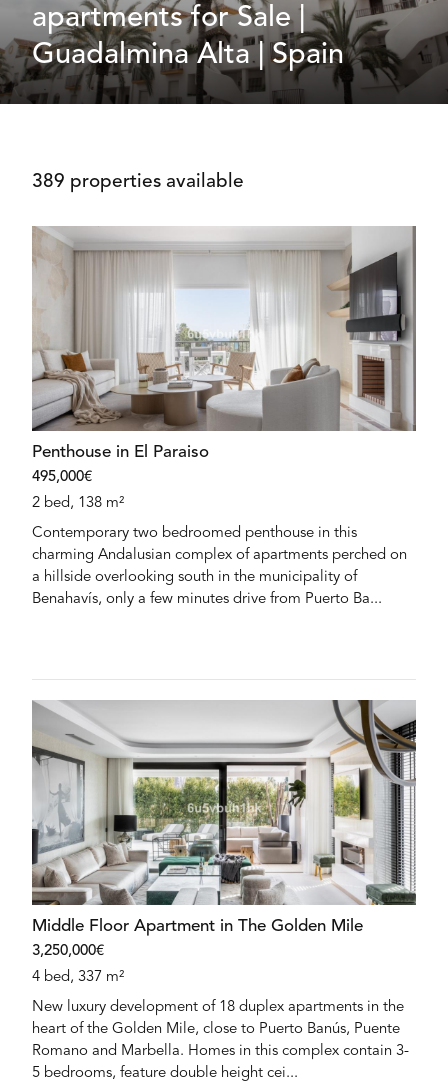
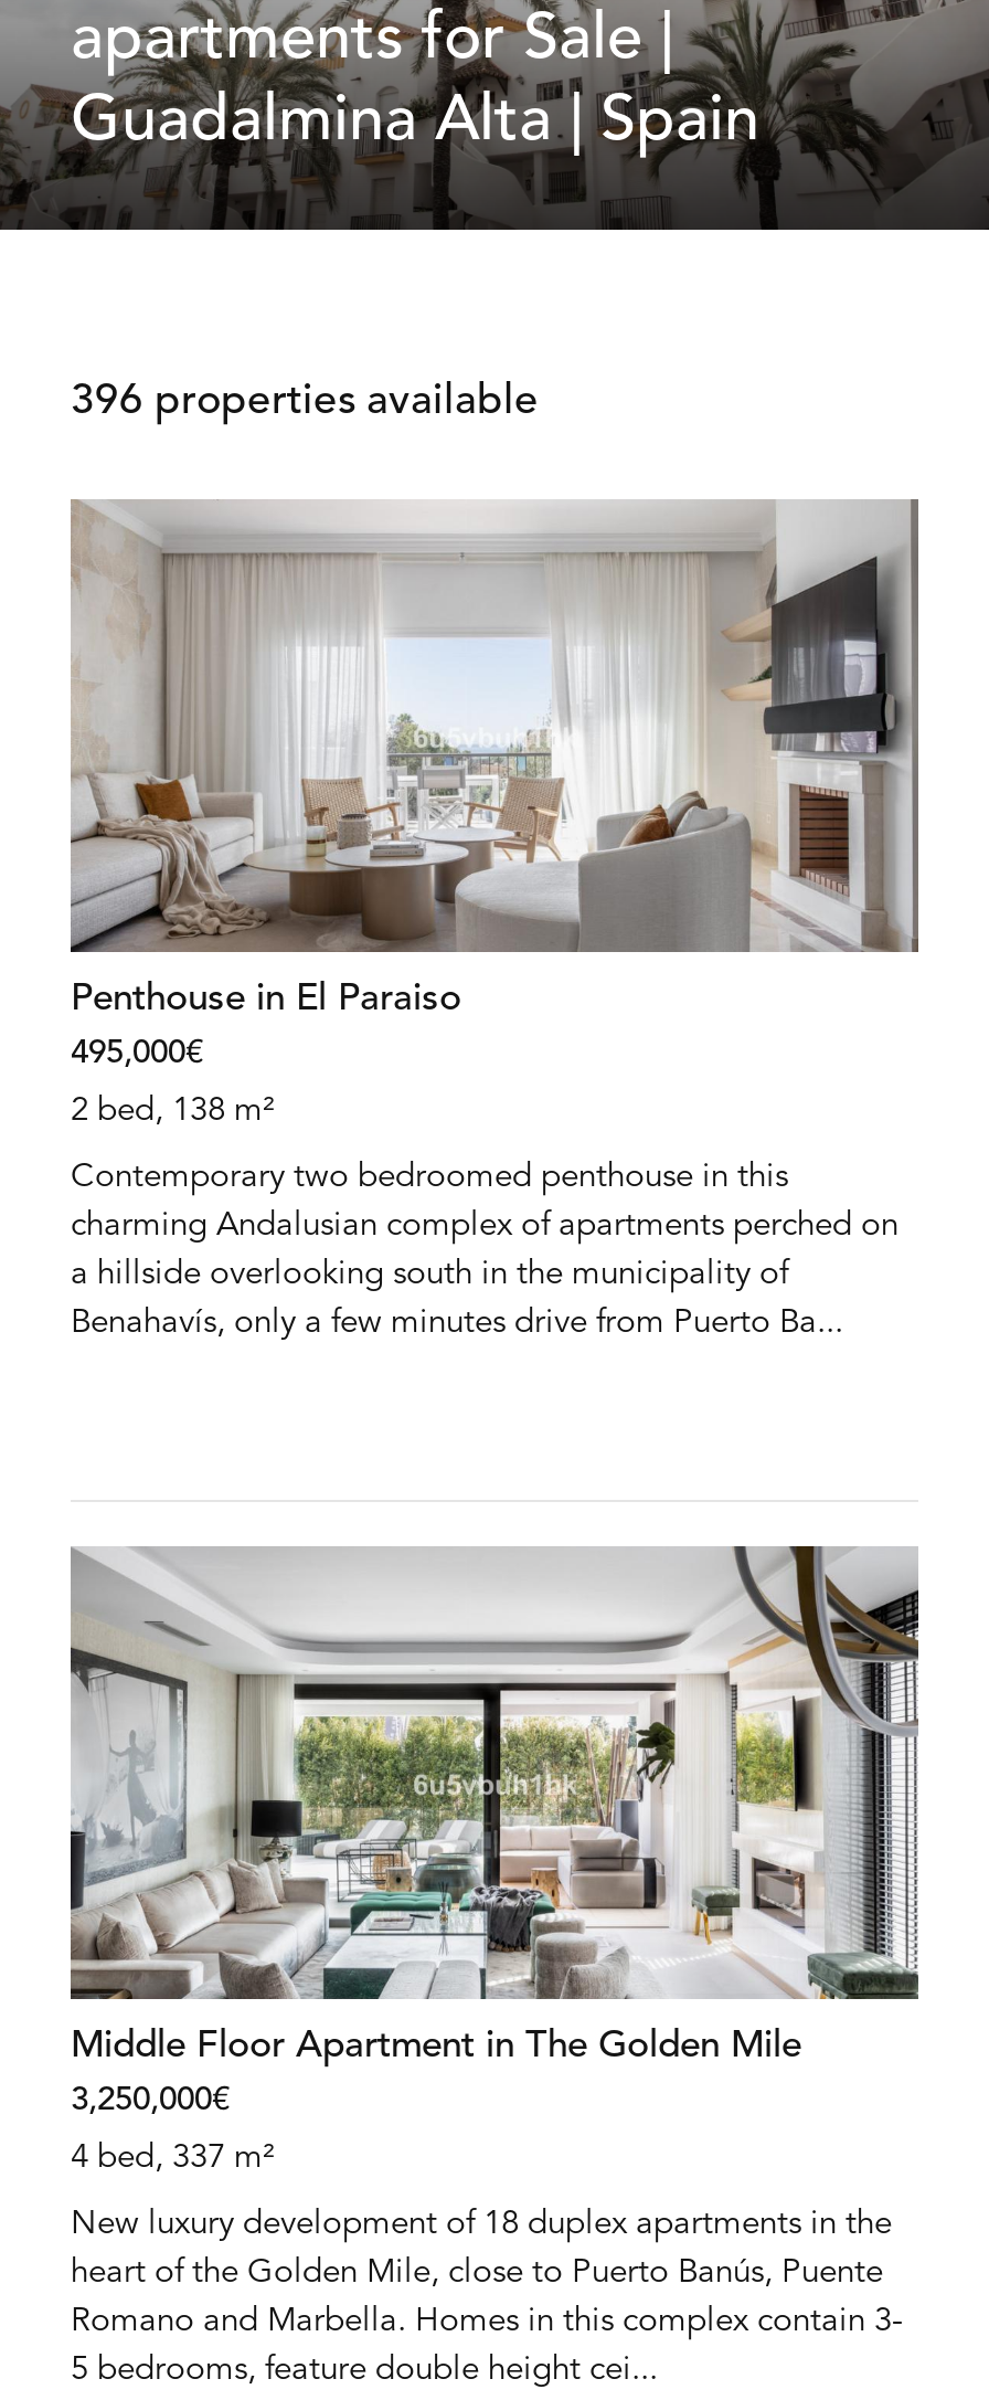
[32,173,244,192] 389 properties available -> [71,382,539,424] 396 properties available

